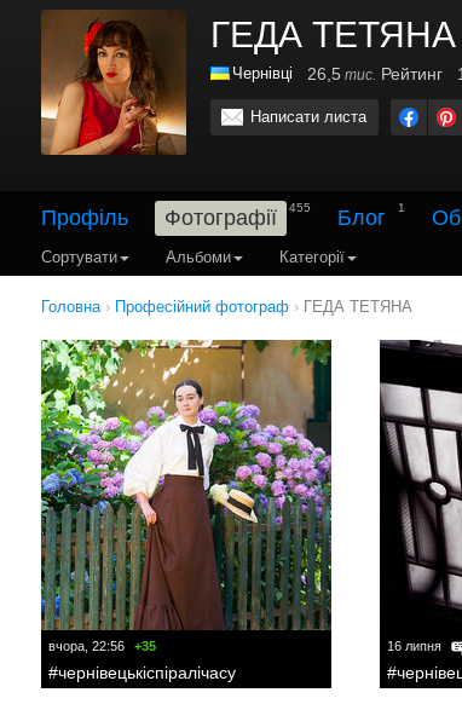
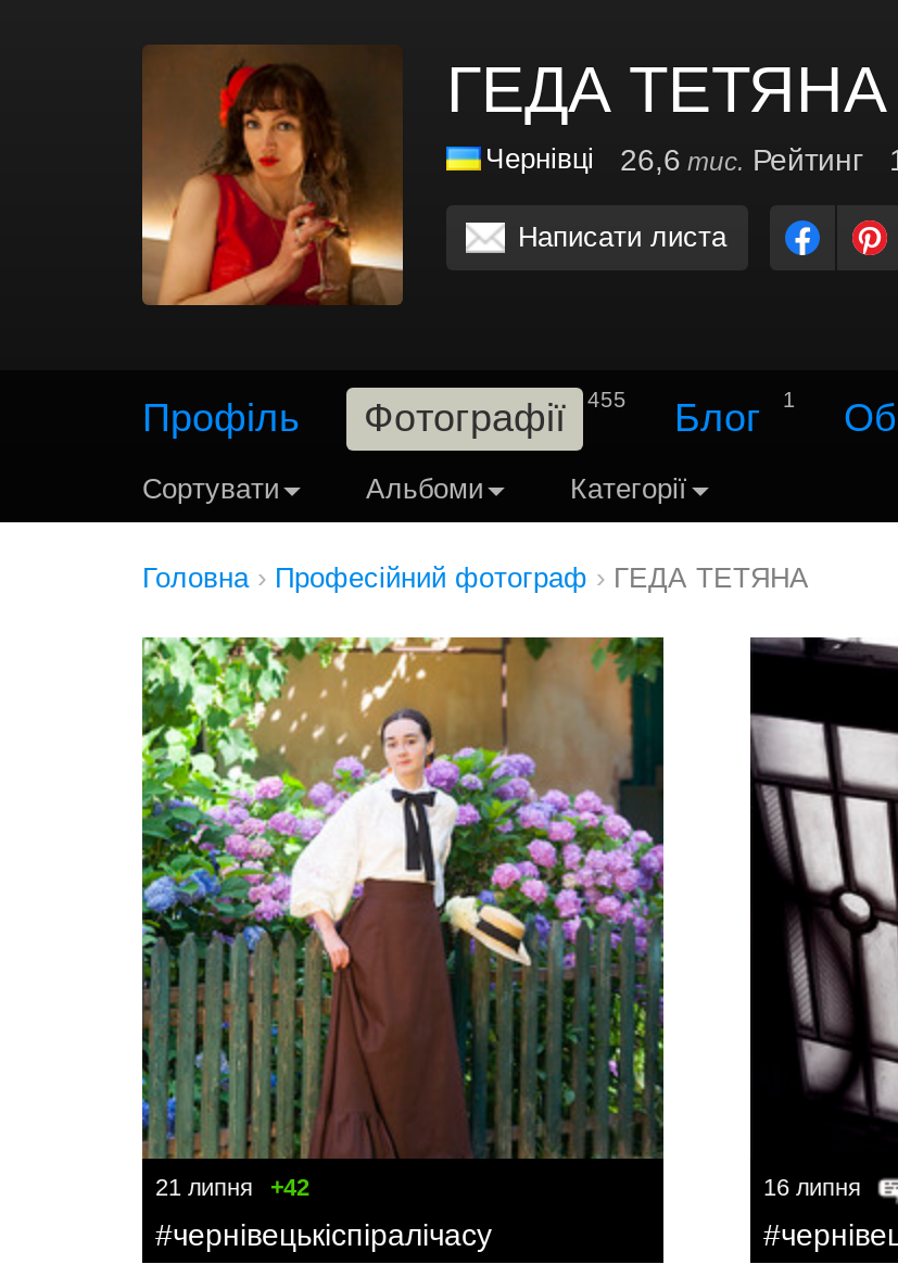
[307,64,443,83] 26,5 тис. Рейтинг -> [620,142,863,177] 26,6 тис. Рейтинг
[48,639,156,653] вчора, 22:56 | +35 -> [155,1174,309,1200] 21 липня | +42

